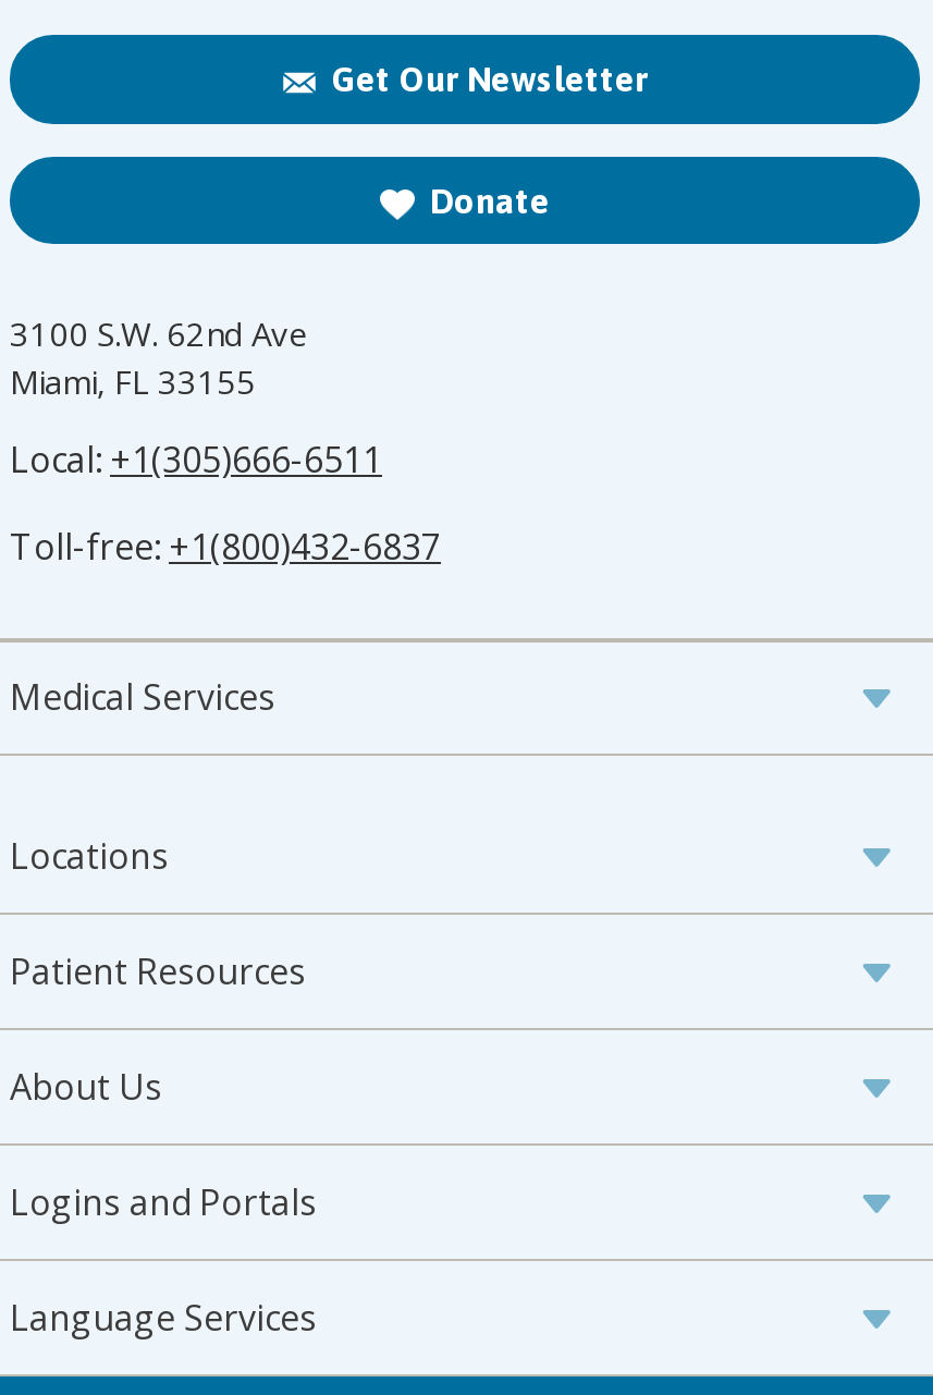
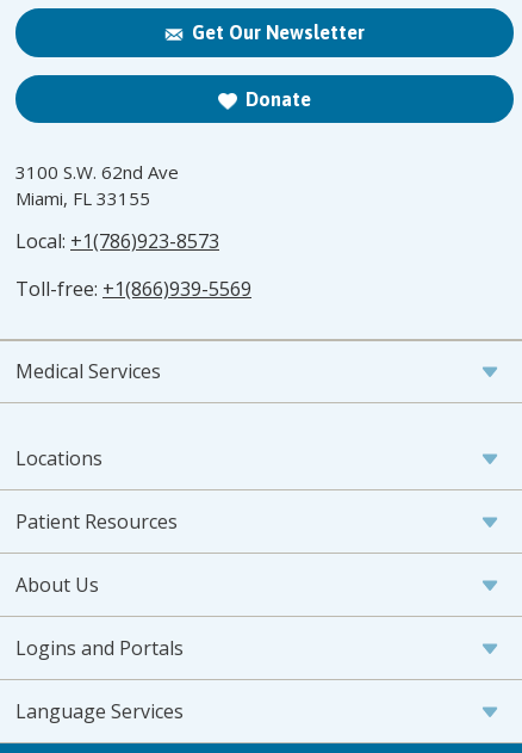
[10,436,382,484] Local: +1(305)666-6511 -> [15,228,219,254] Local: +1(786)923-8573
[10,523,441,571] Toll-free: +1(800)432-6837 -> [15,276,251,302] Toll-free: +1(866)939-5569

